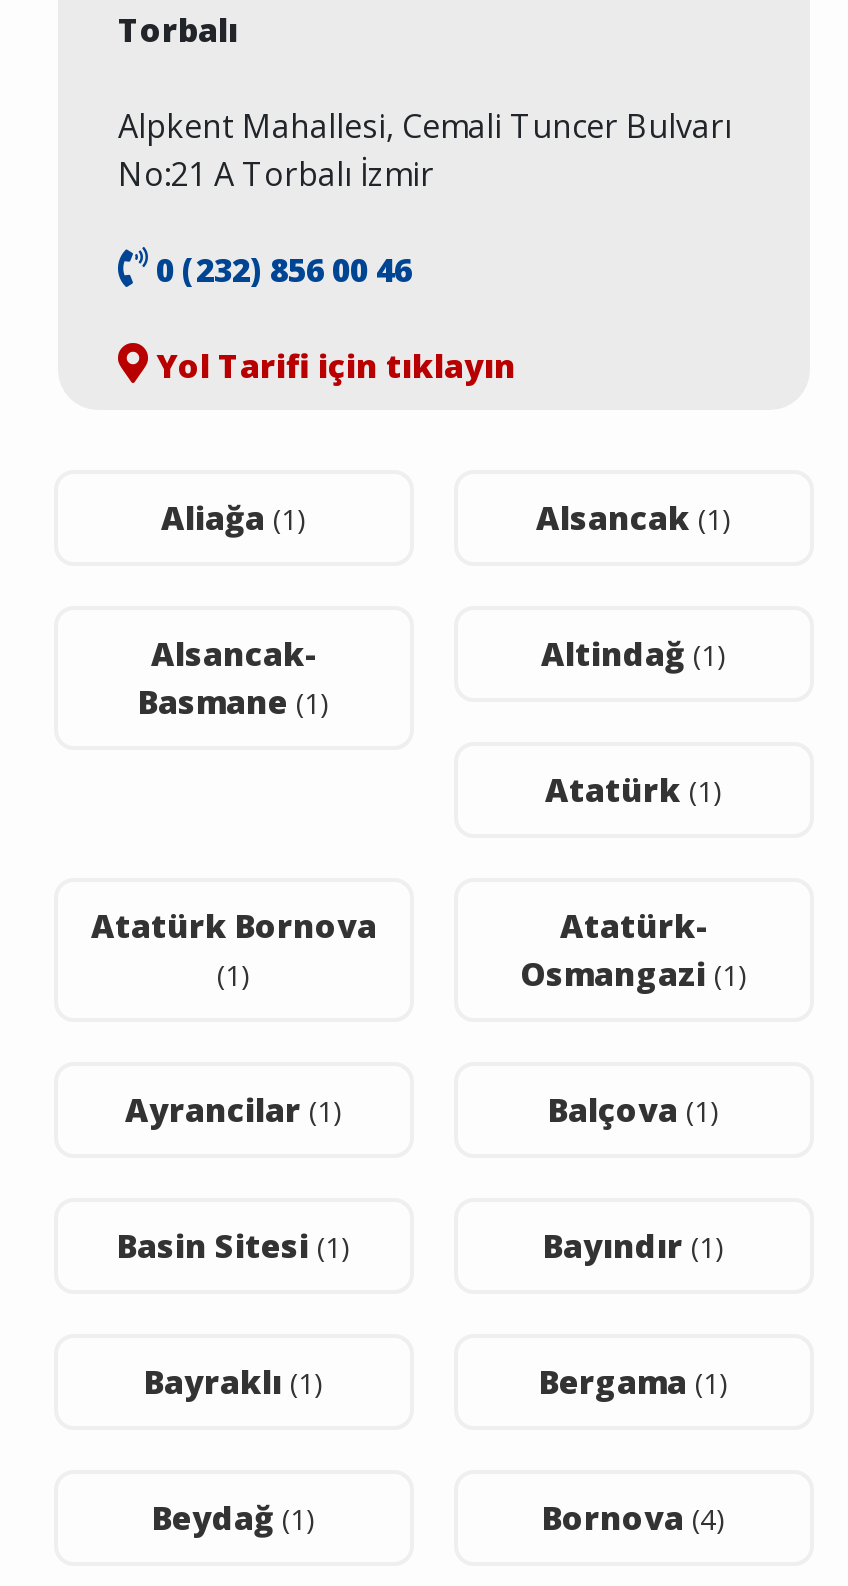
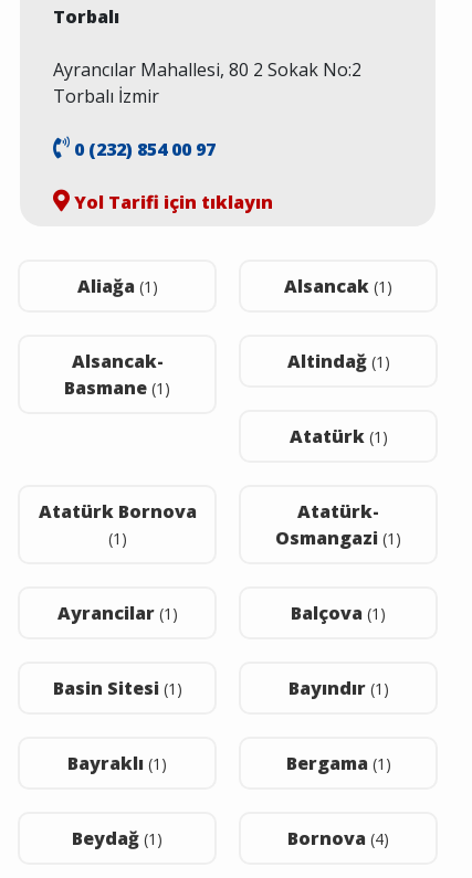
[118,104,732,196] Alpkent Mahallesi, Cemali Tuncer Bulvarı | No:21 A Torbalı İzmir -> [53,57,361,108] Ayrancılar Mahallesi, 80 2 Sokak No:2 | Torbalı İzmir
[156,248,412,292] 0 (232) 856 00 46 -> [74,137,216,161] 0 (232) 854 00 97

